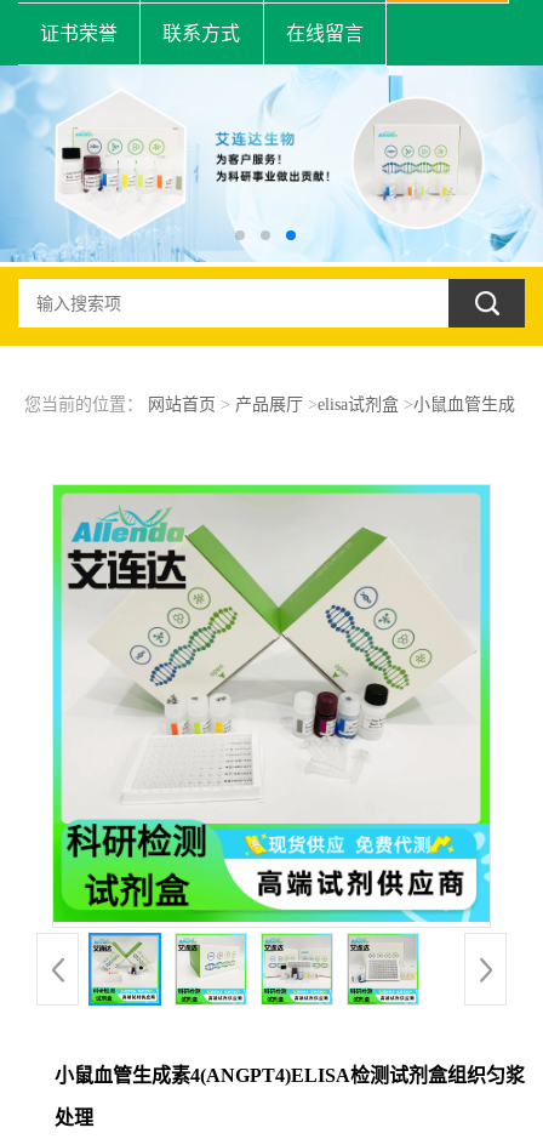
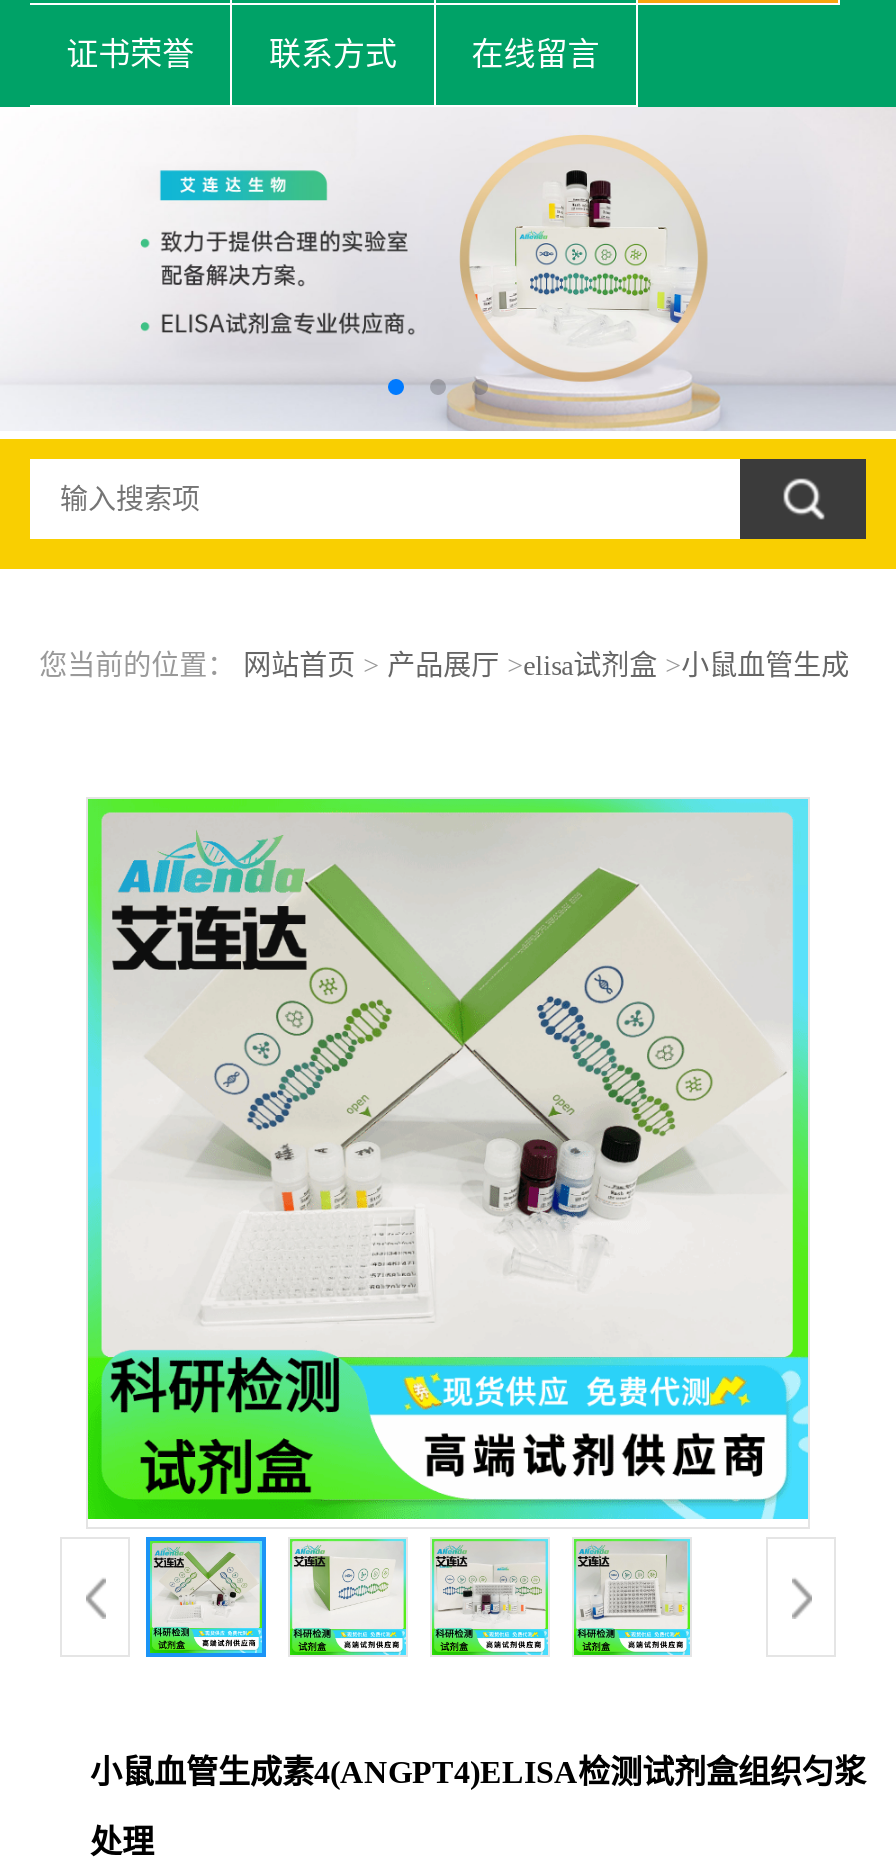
[4,64,539,263] [image] -> [6,105,890,431] [image]

